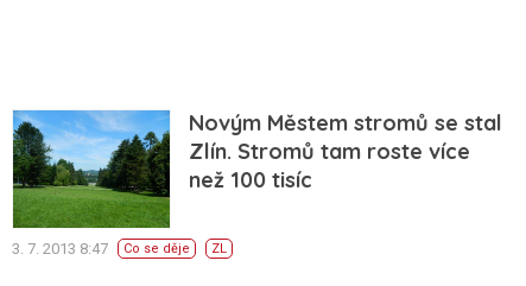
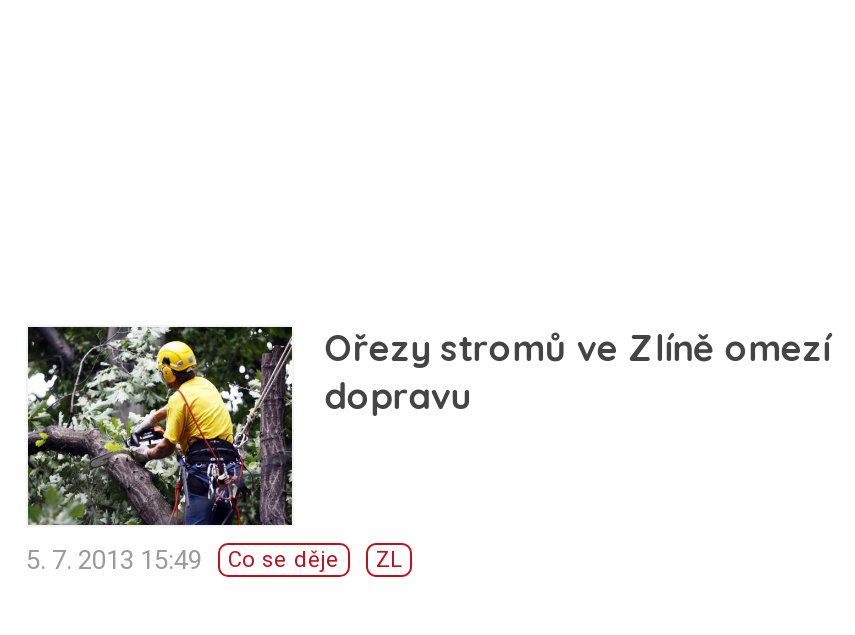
[12,109,227,258] [image] | 3. 7. 2013 8:47 Co se děje ZL -> [26,325,402,575] [image] | 5. 7. 2013 15:49 Co se děje ZL
[189,109,503,193] Novým Městem stromů se stal | Zlín. Stromů tam roste více | než 100 tisíc -> [325,325,831,419] Ořezy stromů ve Zlíně omezí | dopravu

